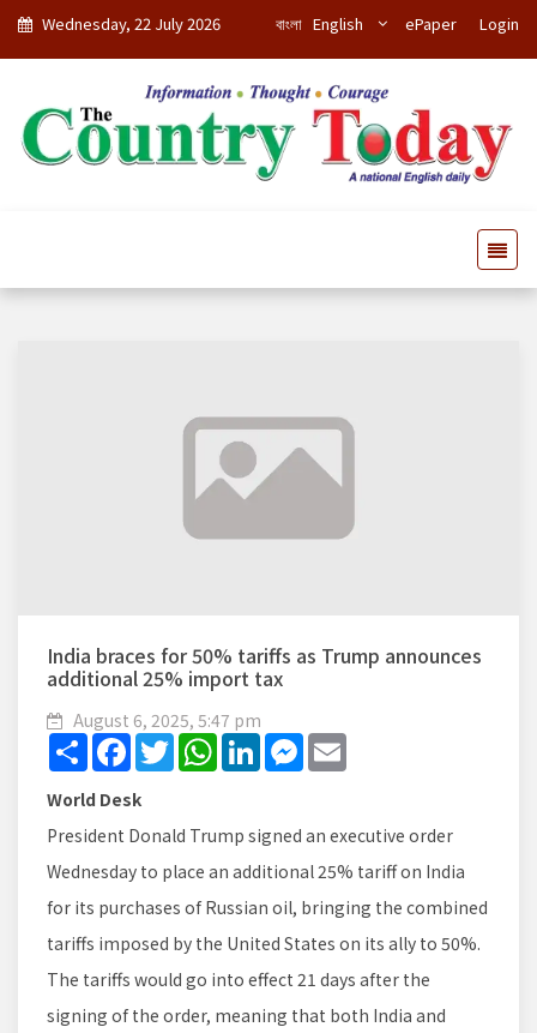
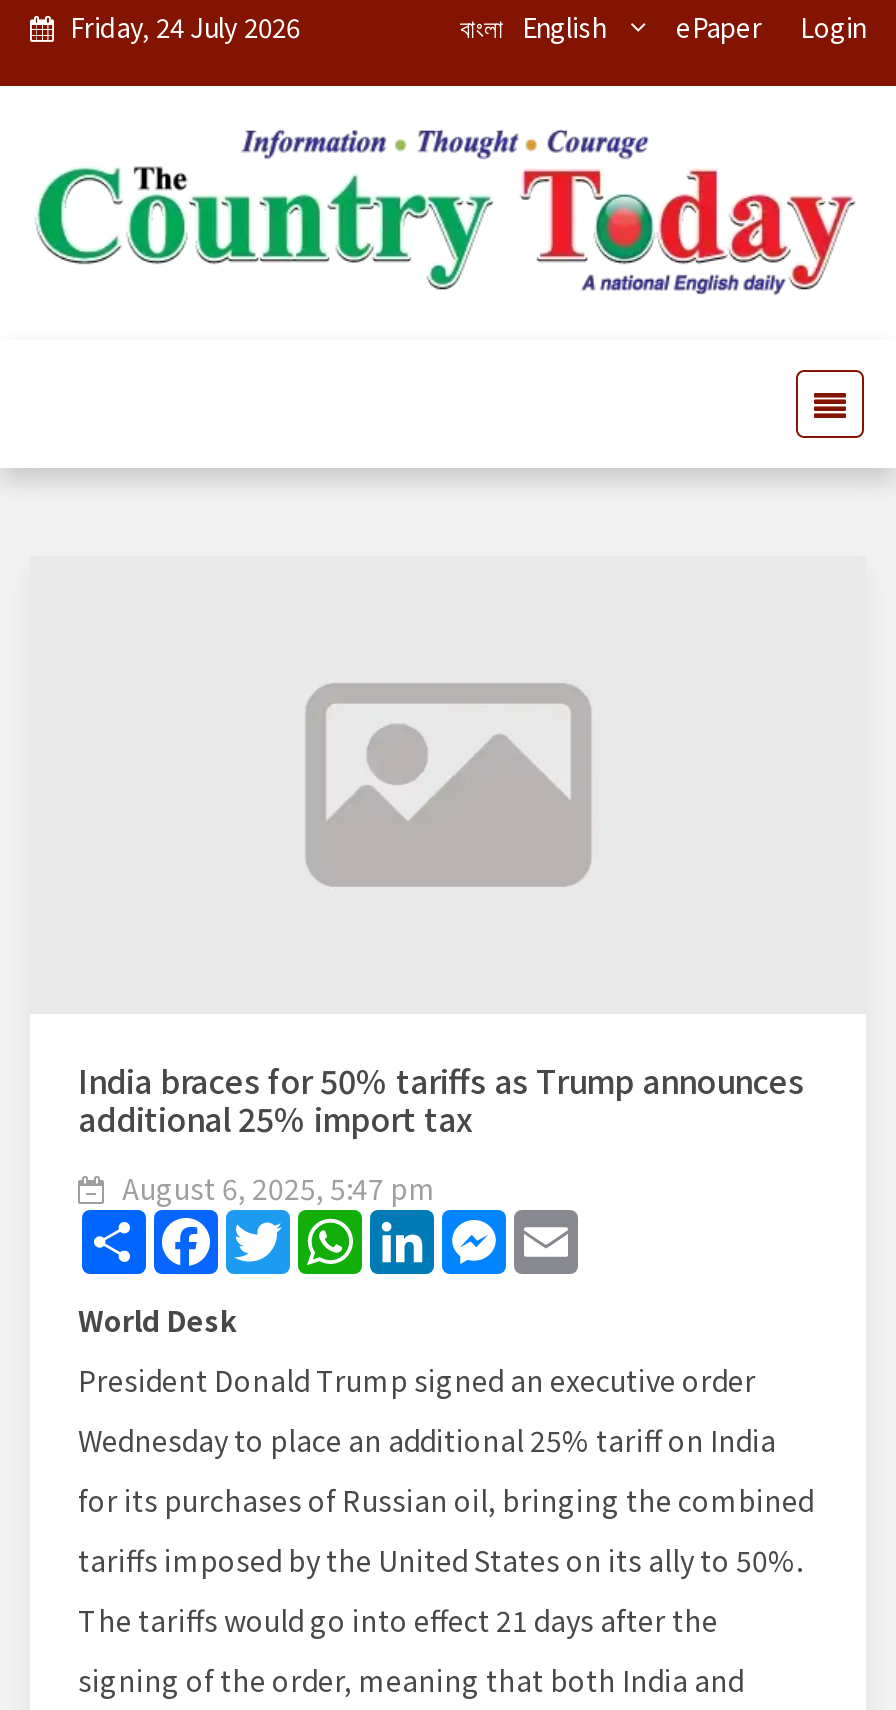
[42,12,221,35] Wednesday, 22 July 2026 -> [70,8,300,46] Friday, 24 July 2026

